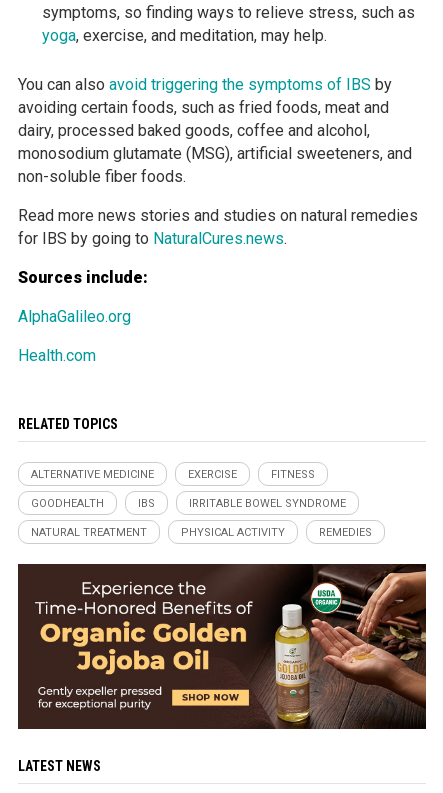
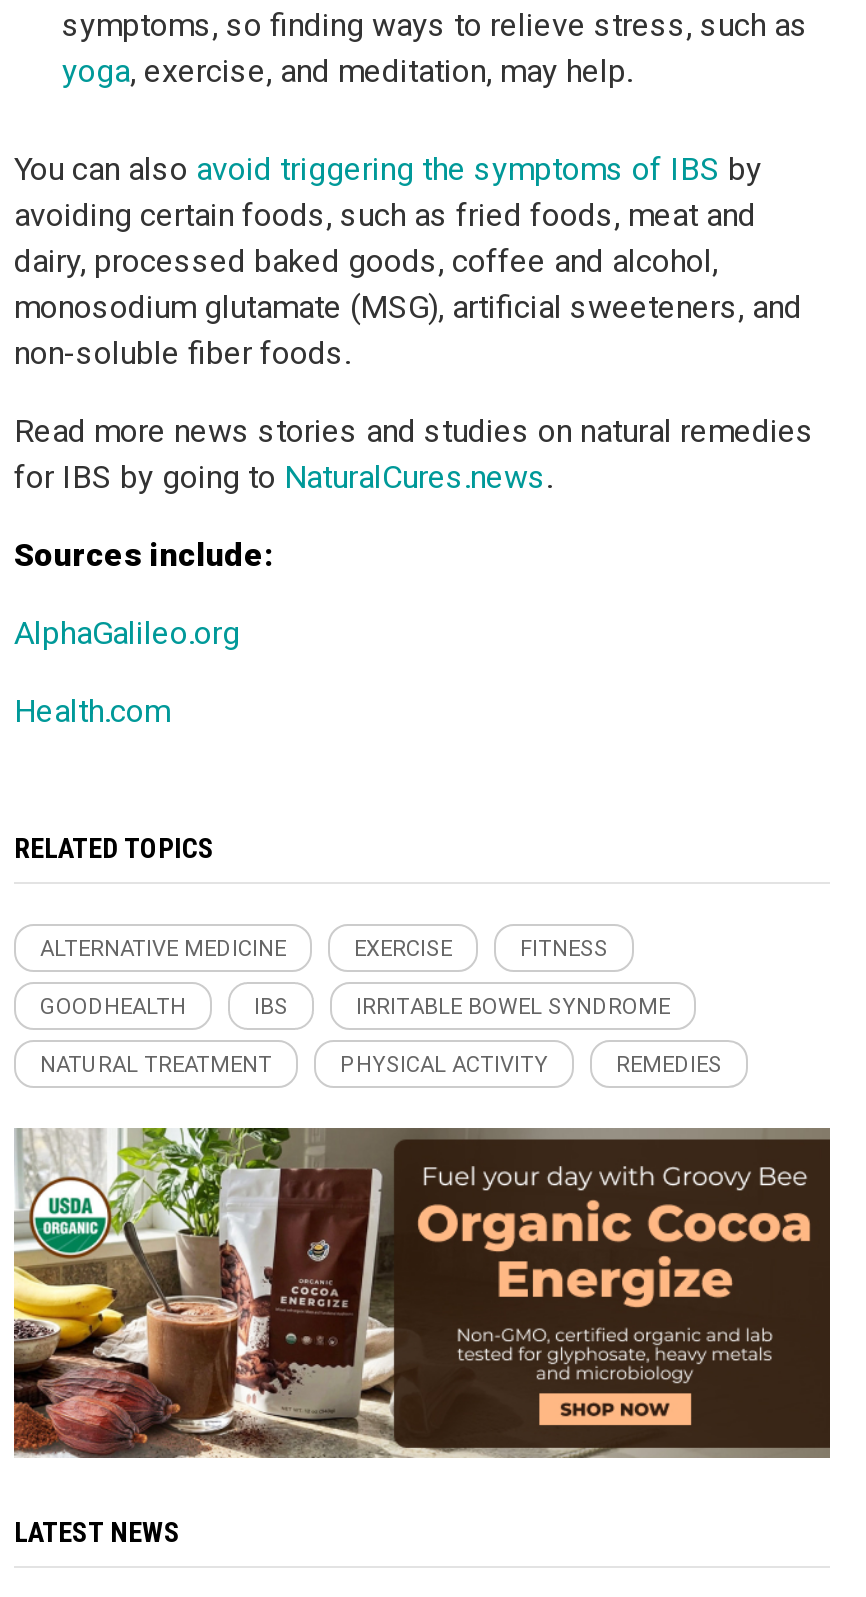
[17,563,427,730] [image] -> [12,1126,832,1460] [image]

